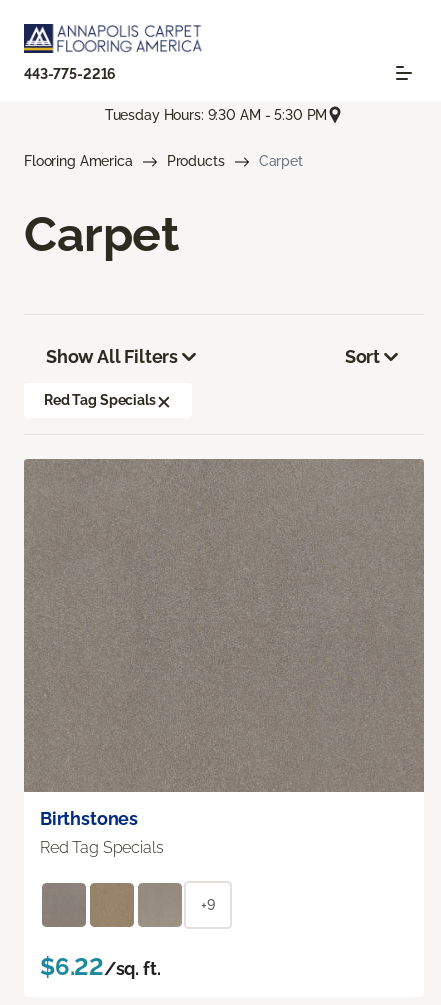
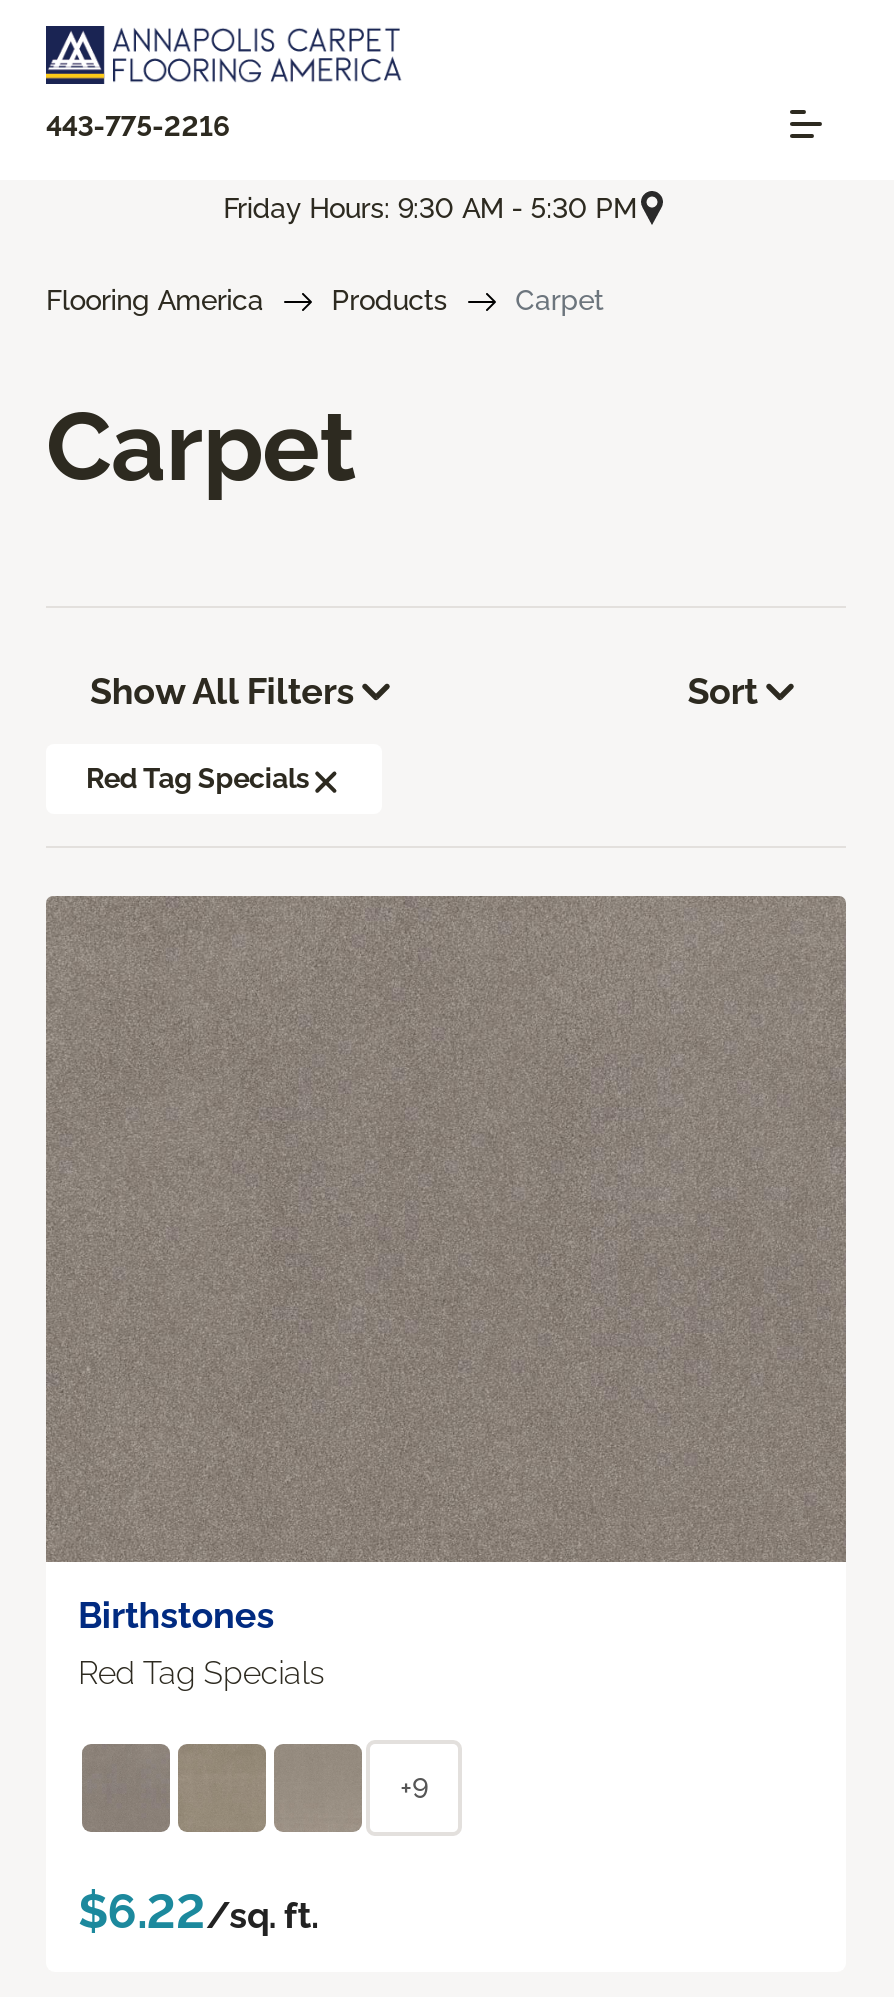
[105,107,327,123] Tuesday Hours: 9:30 AM - 5:30 PM -> [223,191,637,223] Friday Hours: 9:30 AM - 5:30 PM

